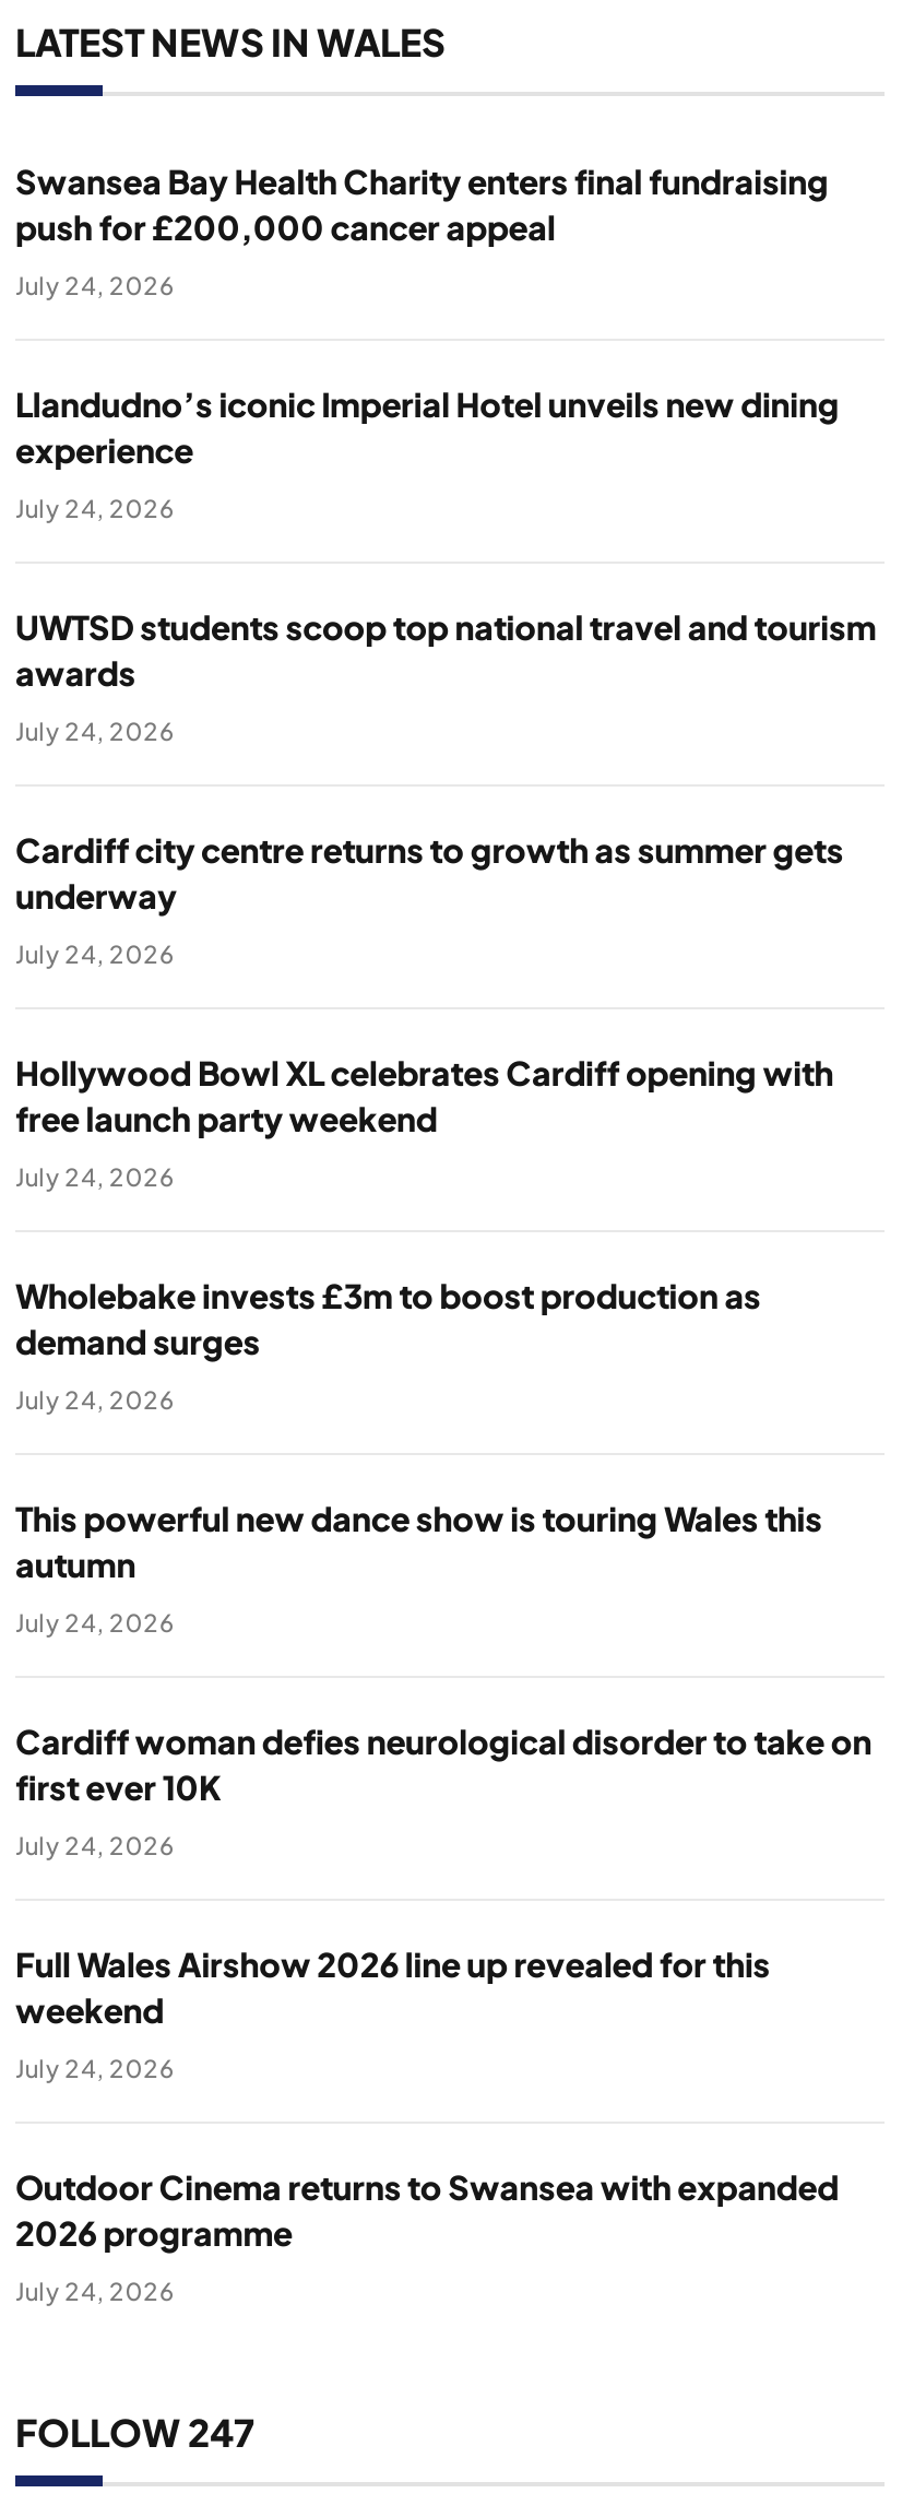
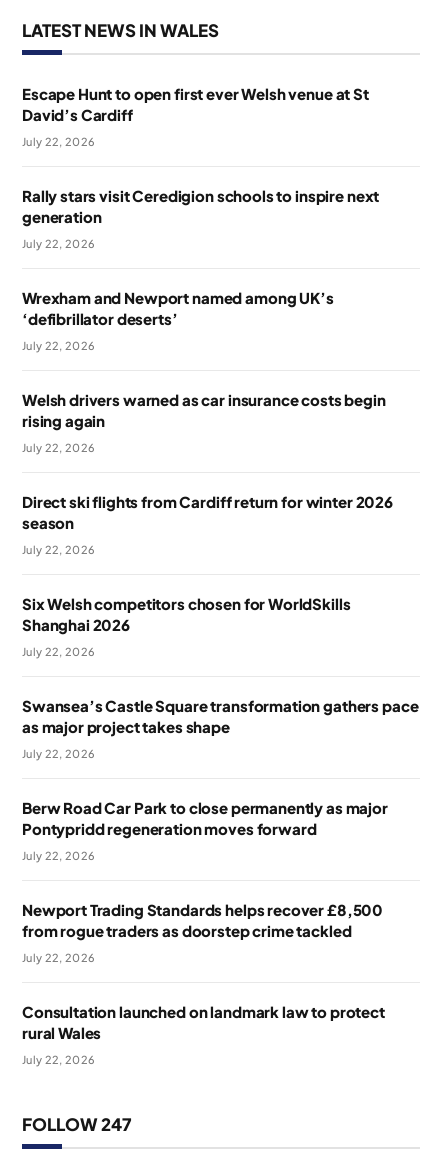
[15,159,829,246] Swansea Bay Health Charity enters final fundraising | push for £200,000 cancer appeal -> [22,84,369,124] Escape Hunt to open first ever Welsh venue at St | David’s Cardiff
[15,270,175,299] July 24, 2026 -> [22,135,95,148] July 22, 2026
[15,382,839,469] Llandudno’s iconic Imperial Hotel unveils new dining | experience -> [22,186,379,226] Rally stars visit Ceredigion schools to inspire next | generation
[15,493,175,522] July 24, 2026 -> [22,237,95,250] July 22, 2026
[15,605,876,692] UWTSD students scoop top national travel and tourism | awards -> [22,288,334,328] Wrexham and Newport named among UK’s | ‘defibrillator deserts’
[15,716,175,745] July 24, 2026 -> [22,339,95,352] July 22, 2026
[15,828,843,915] Cardiff city centre returns to growth as summer gets | underway -> [22,390,386,430] Welsh drivers warned as car insurance costs begin | rising again
[15,939,175,967] July 24, 2026 -> [22,441,95,454] July 22, 2026
[15,1050,834,1138] Hollywood Bowl XL celebrates Cardiff opening with | free launch party weekend -> [22,492,393,532] Direct ski flights from Cardiff return for winter 2026 | season
[15,1162,175,1190] July 24, 2026 -> [22,543,95,556] July 22, 2026
[15,1273,761,1361] Wholebake invests £3m to boost production as | demand surges -> [22,594,350,634] Six Welsh competitors chosen for WorldSkills | Shanghai 2026
[15,1385,175,1413] July 24, 2026 -> [22,645,95,658] July 22, 2026
[15,1496,822,1584] This powerful new dance show is touring Wales this | autumn -> [22,696,418,736] Swansea’s Castle Square transformation gathers pace | as major project takes shape
[15,1608,175,1636] July 24, 2026 -> [22,747,95,760] July 22, 2026
[15,1719,872,1806] Cardiff woman defies neurological disorder to take on | first ever 10K -> [22,798,388,838] Berw Road Car Park to close permanently as major | Pontypridd regeneration moves forward
[15,1831,175,1859] July 24, 2026 -> [22,849,95,862] July 22, 2026
[15,1942,770,2029] Full Wales Airshow 2026 line up revealed for this | weekend -> [22,900,383,940] Newport Trading Standards helps recover £8,500 | from rogue traders as doorstep crime tackled
[15,2053,175,2082] July 24, 2026 -> [22,951,95,964] July 22, 2026
[15,2165,839,2252] Outdoor Cinema returns to Swansea with expanded | 2026 programme -> [22,1002,385,1042] Consultation launched on landmark law to protect | rural Wales
[15,2276,175,2305] July 24, 2026 -> [22,1053,95,1066] July 22, 2026

